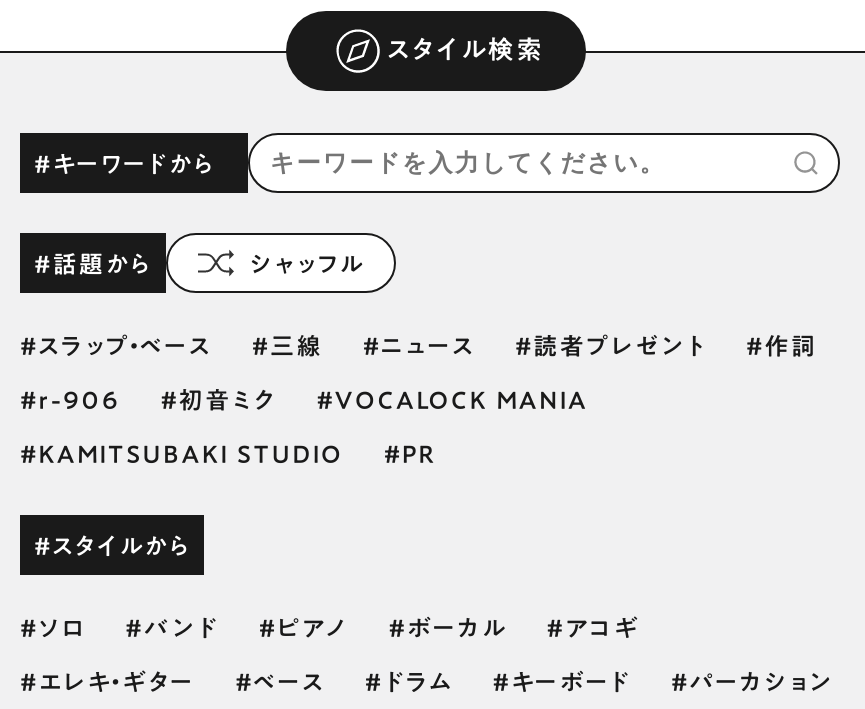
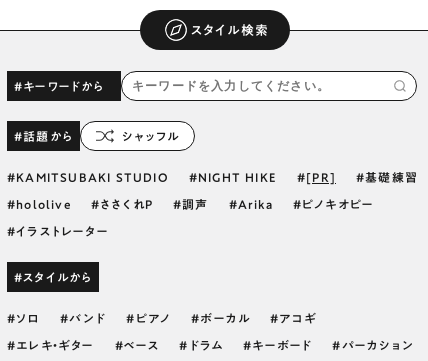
[38,333,817,411] スラップ・ベース | 三線 | ニュース | 読者プレゼント | 作詞 | r-906 | 初音ミク | VOCALOCK MANIA -> none
moved [38,441,344,465] -> [16,171,169,183]: KAMITSUBAKI STUDIO
[402,441,437,465] PR -> [16,171,418,237] NIGHT HIKE | [PR] | 基礎練習 | hololive | ささくれP | 調声 | Arika | ピノキオピー | イラストレーター

